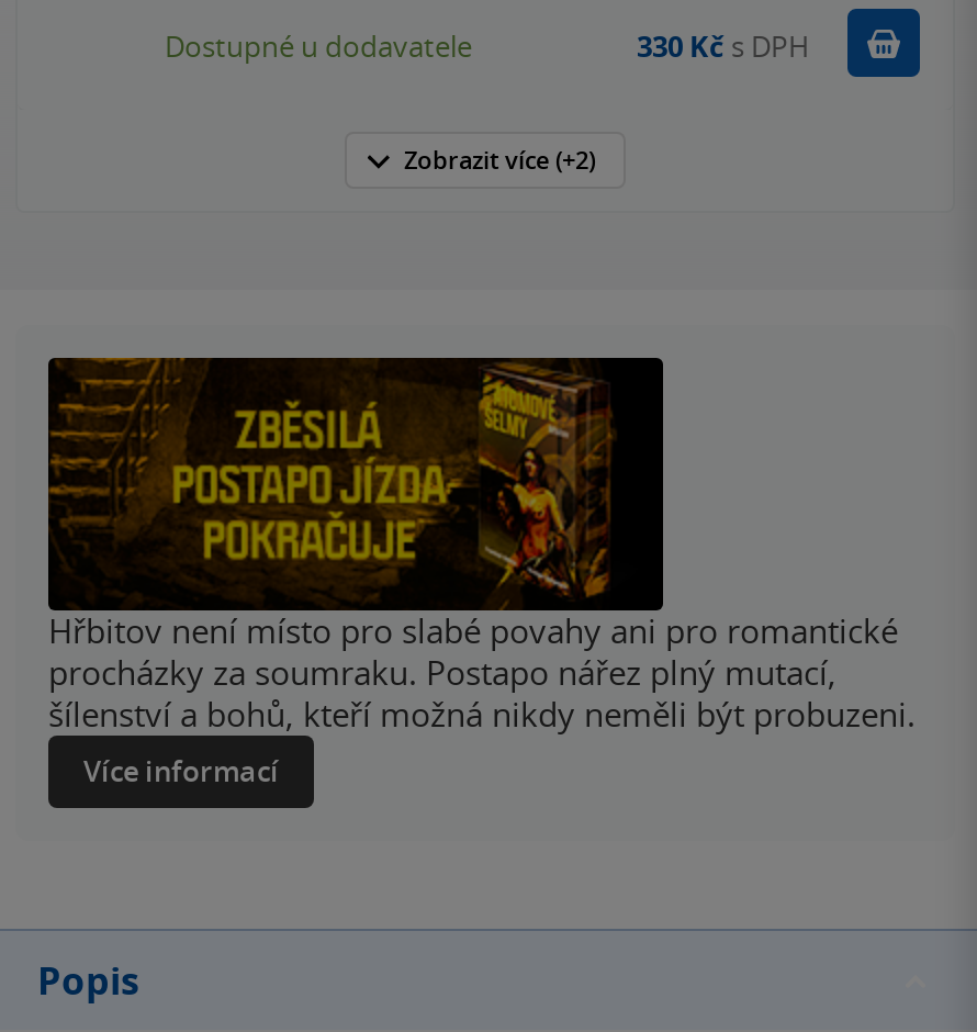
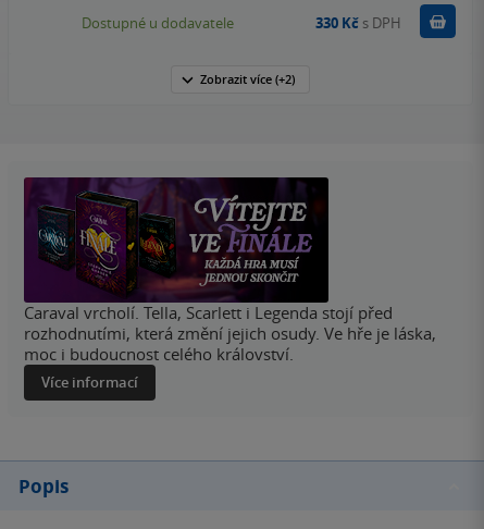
[48,356,916,736] [image] | Hřbitov není místo pro slabé povahy ani pro romantické | procházky za soumraku. Postapo nářez plný mutací, | šílenství a bohů, kteří možná nikdy neměli být probuzeni. -> [24,176,436,365] [image] | Caraval vrcholí. Tella, Scarlett i Legenda stojí před | rozhodnutími, která změní jejich osudy. Ve hře je láska, | moc i budoucnost celého království.

